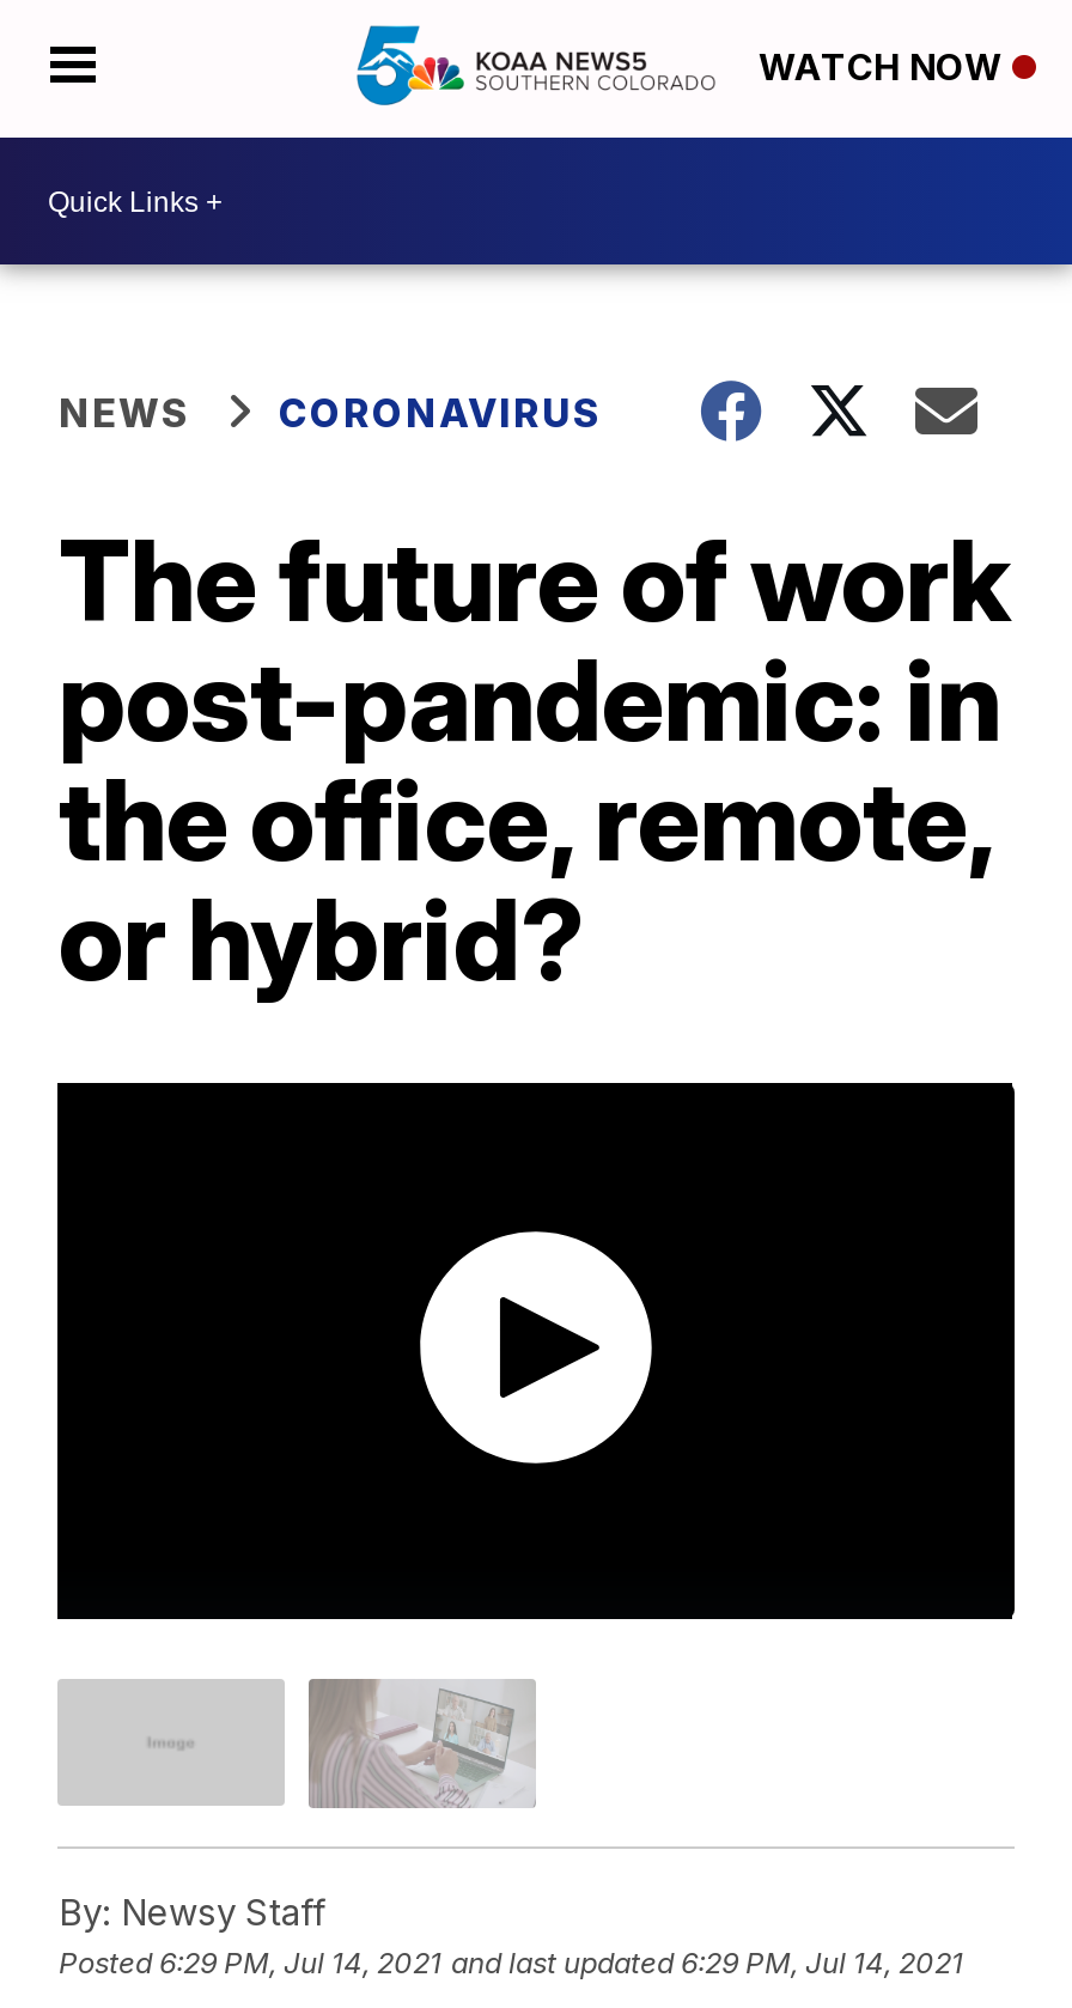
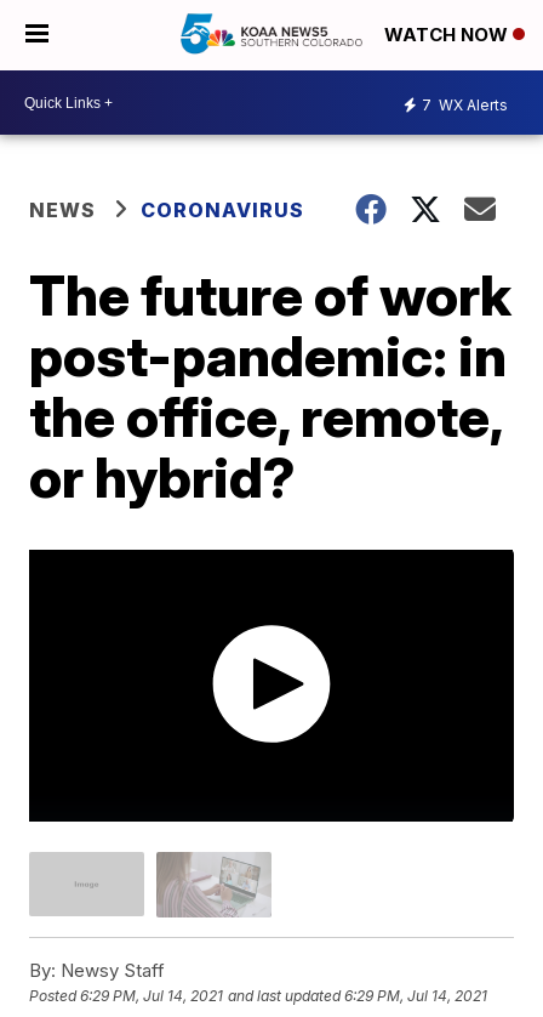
none -> [422,95,508,113] 7 WX Alerts

